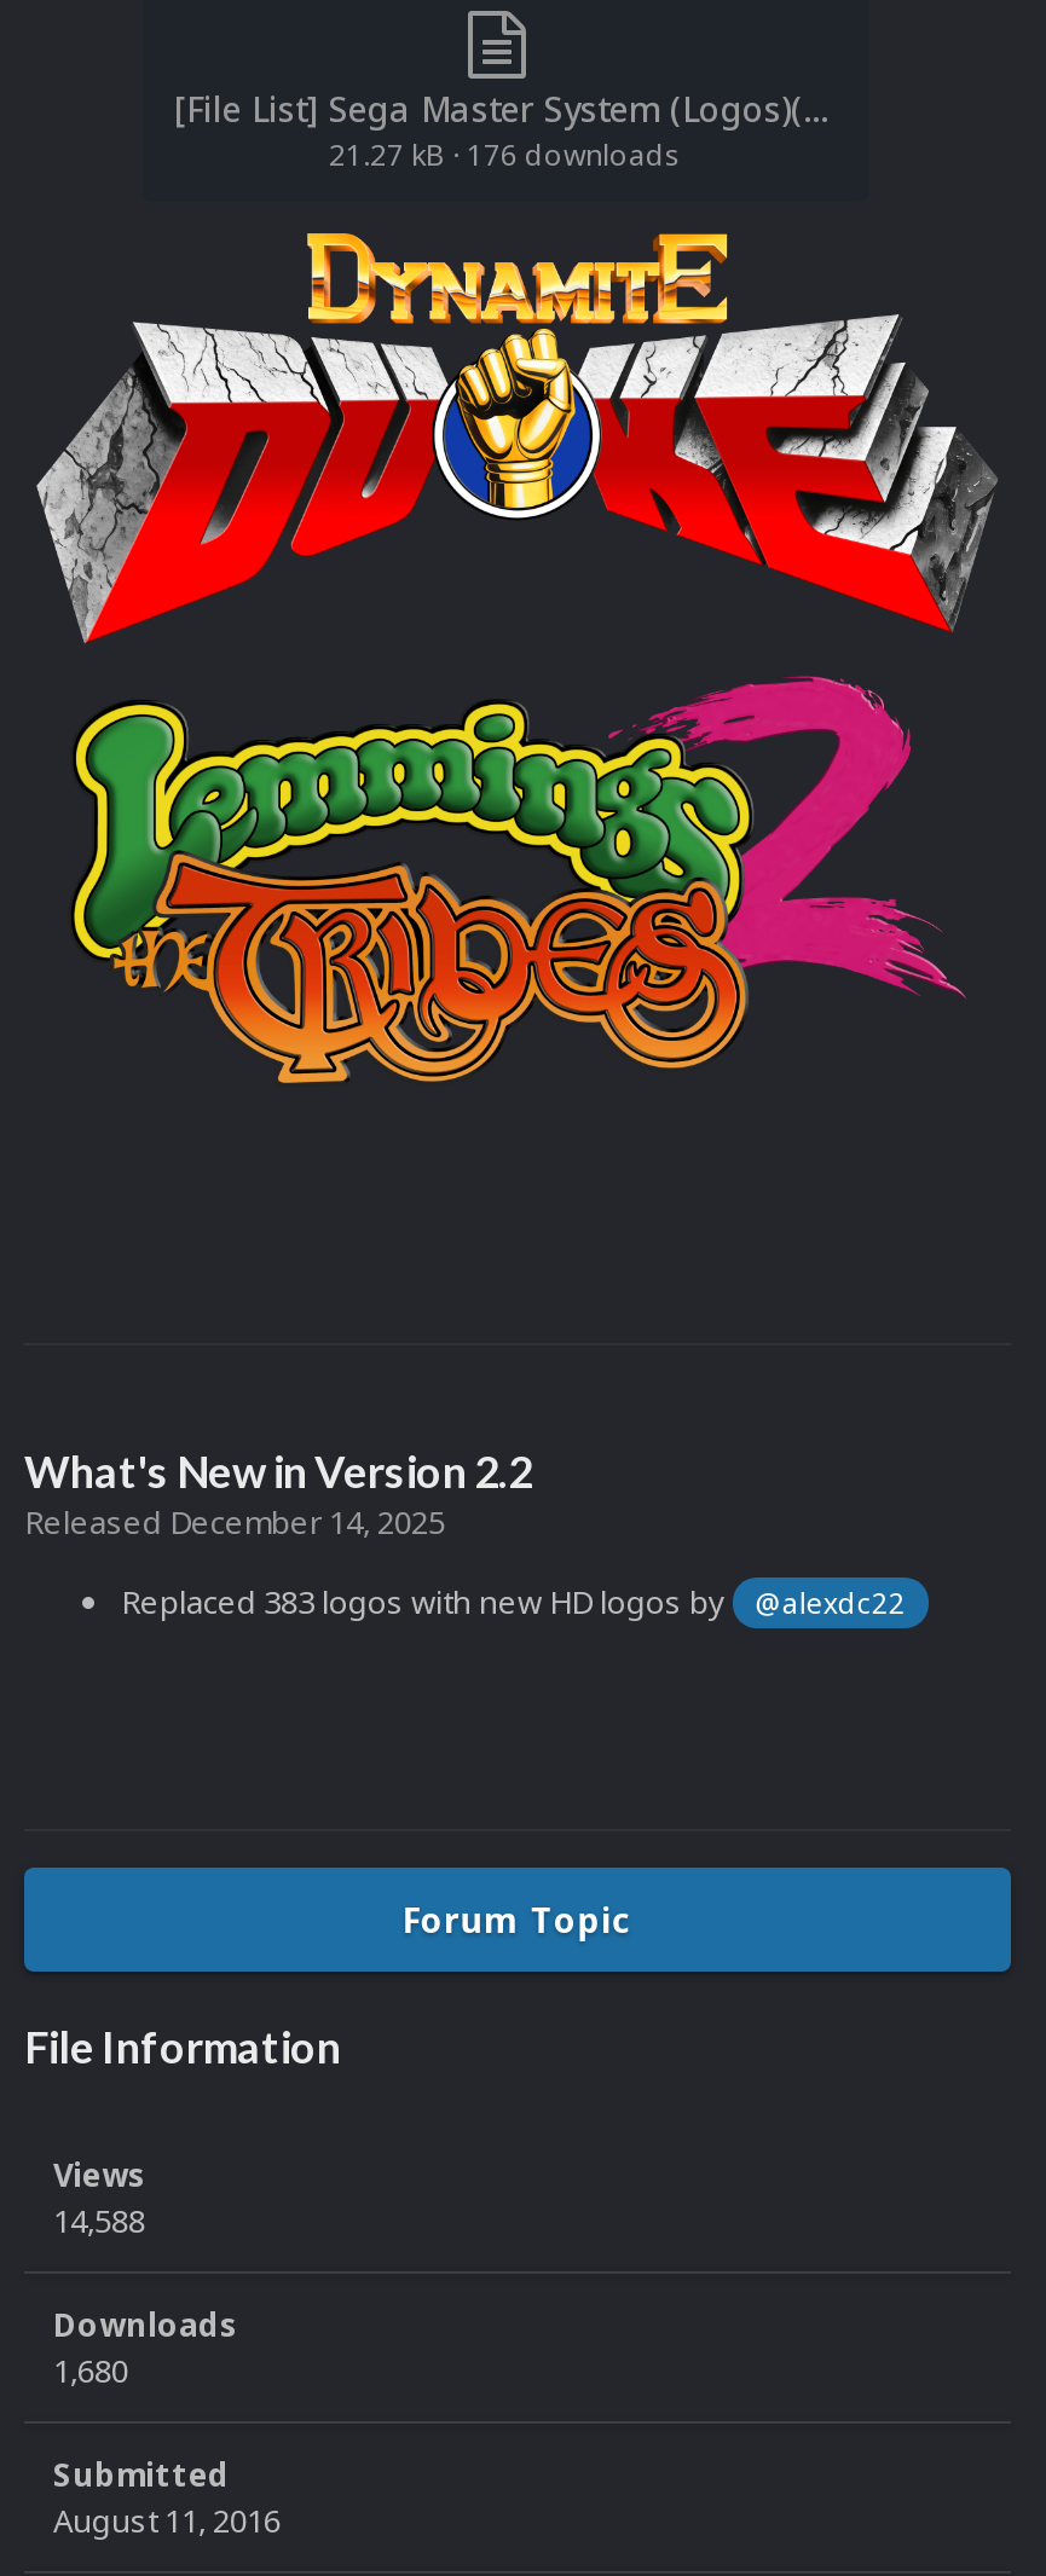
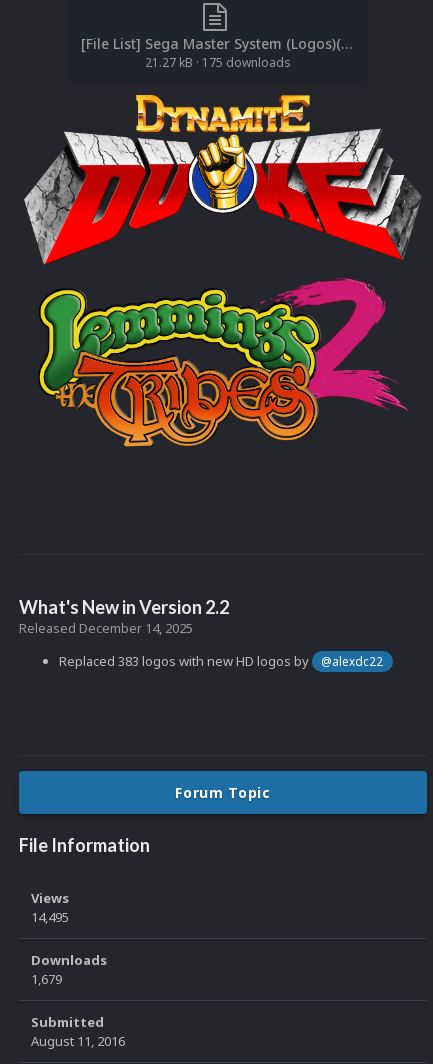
[329,135,682,176] 21.27 kB · 176 downloads -> [145,54,291,71] 21.27 kB · 175 downloads
[53,2198,145,2241] 14,588 -> [31,908,69,926] 14,495
[53,2348,128,2391] 1,680 -> [31,970,62,988] 1,679

